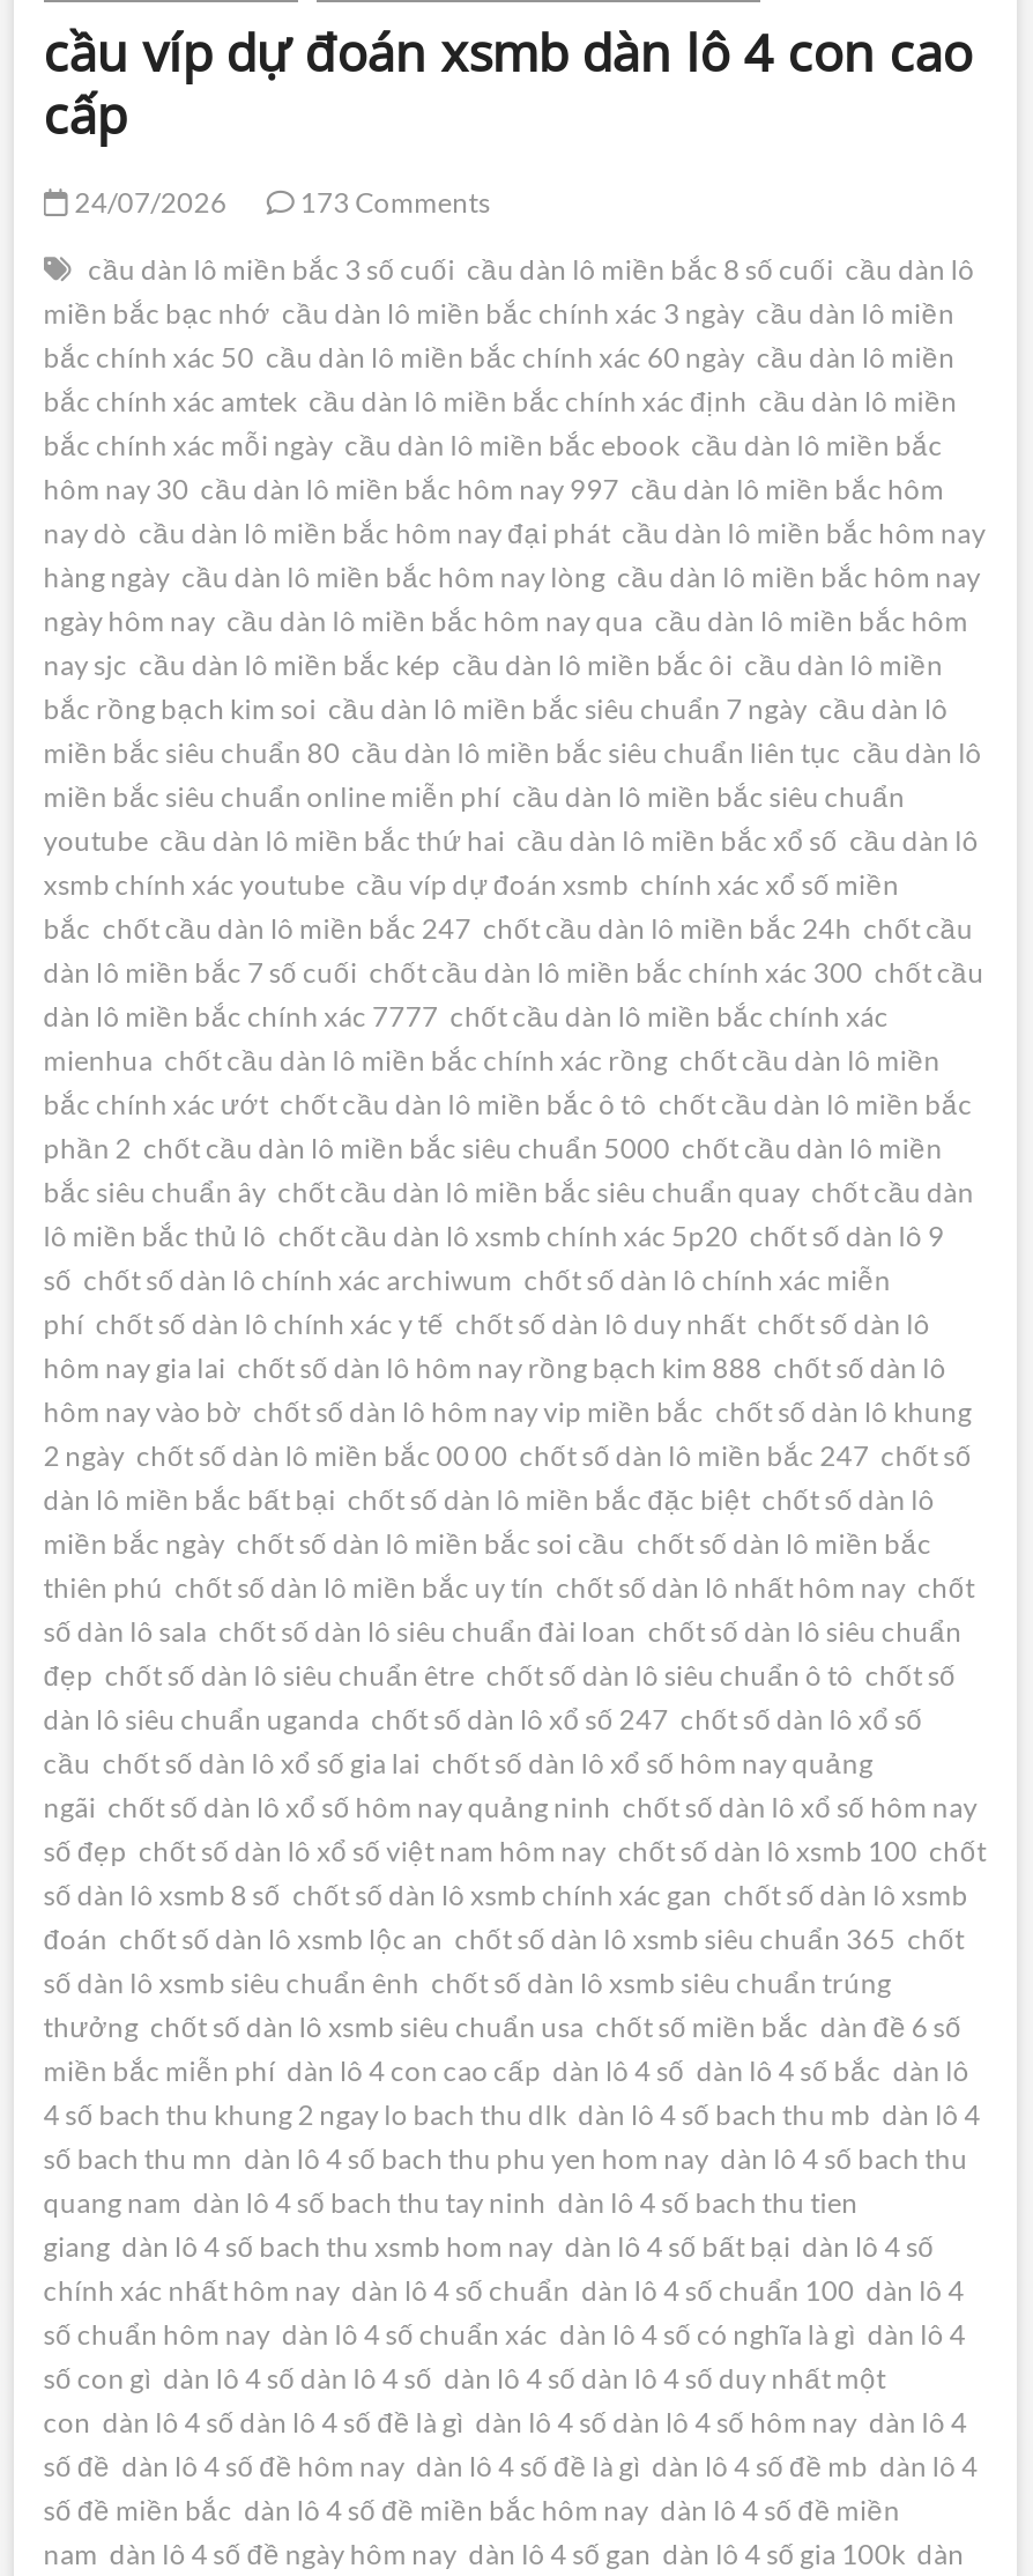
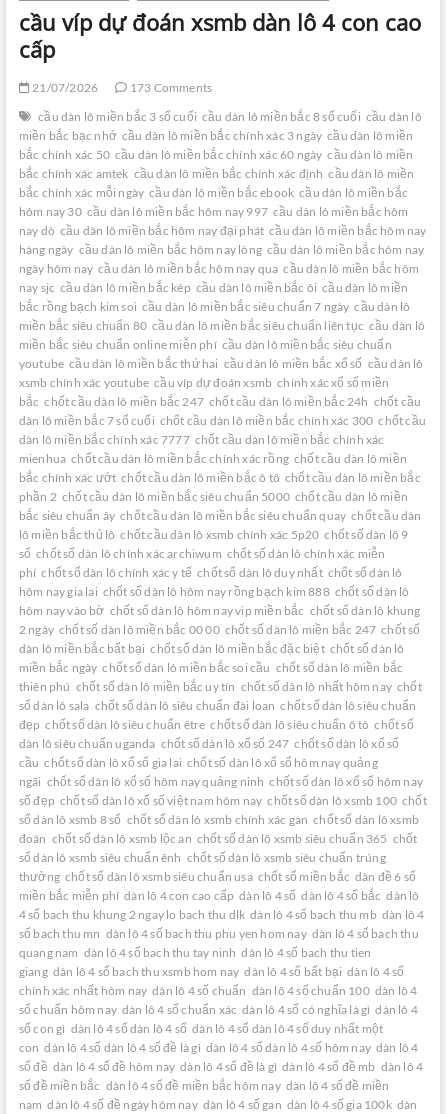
[69,185,490,220] 24/07/2026 173 Comments -> [30,80,212,95] 21/07/2026 173 Comments

